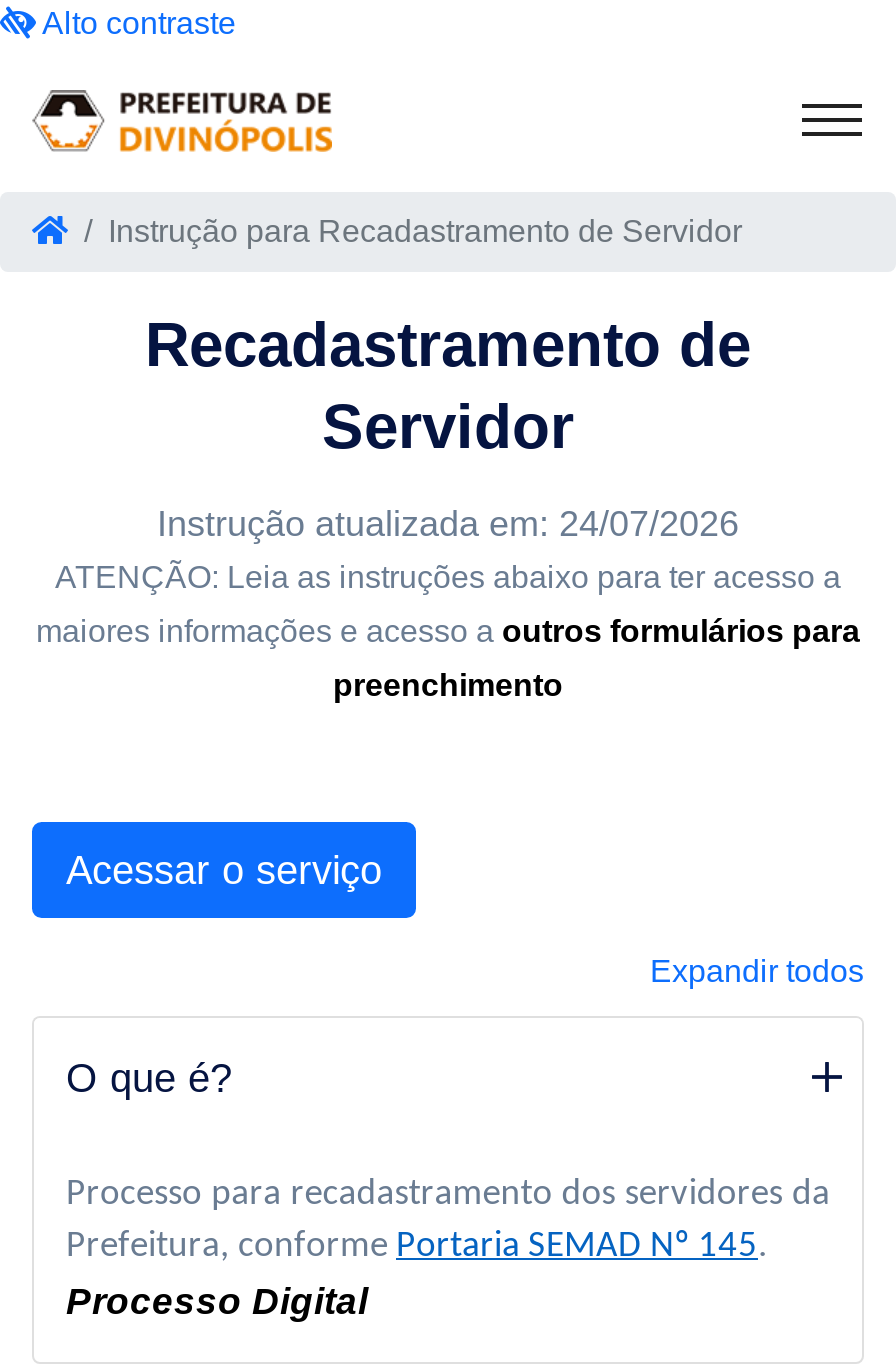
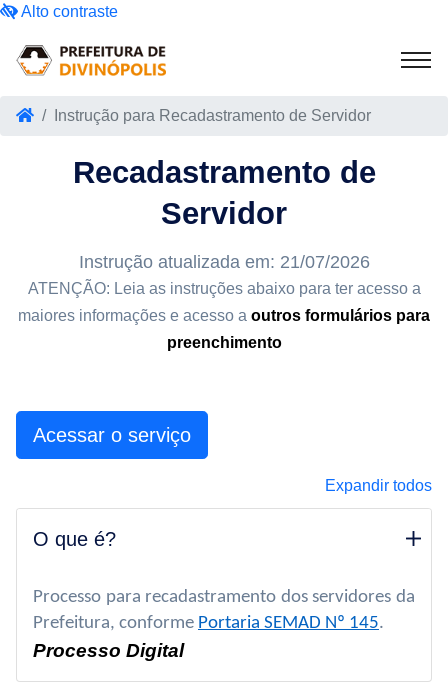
[157,505,739,545] Instrução atualizada em: 24/07/2026 -> [78,252,369,272] Instrução atualizada em: 21/07/2026

